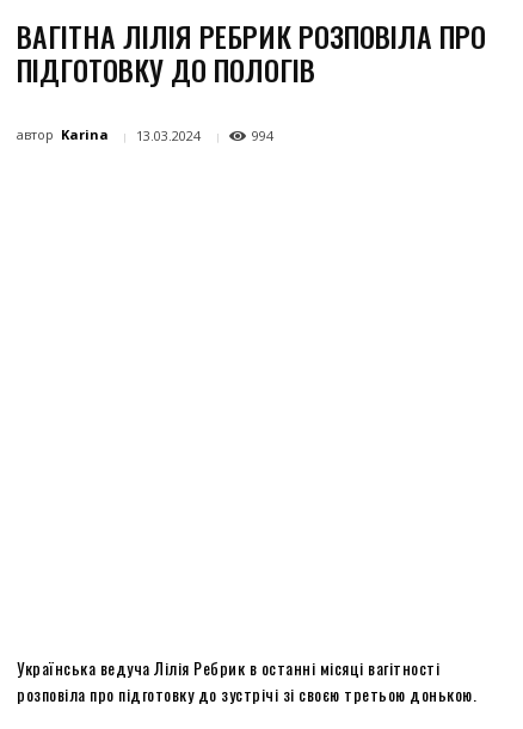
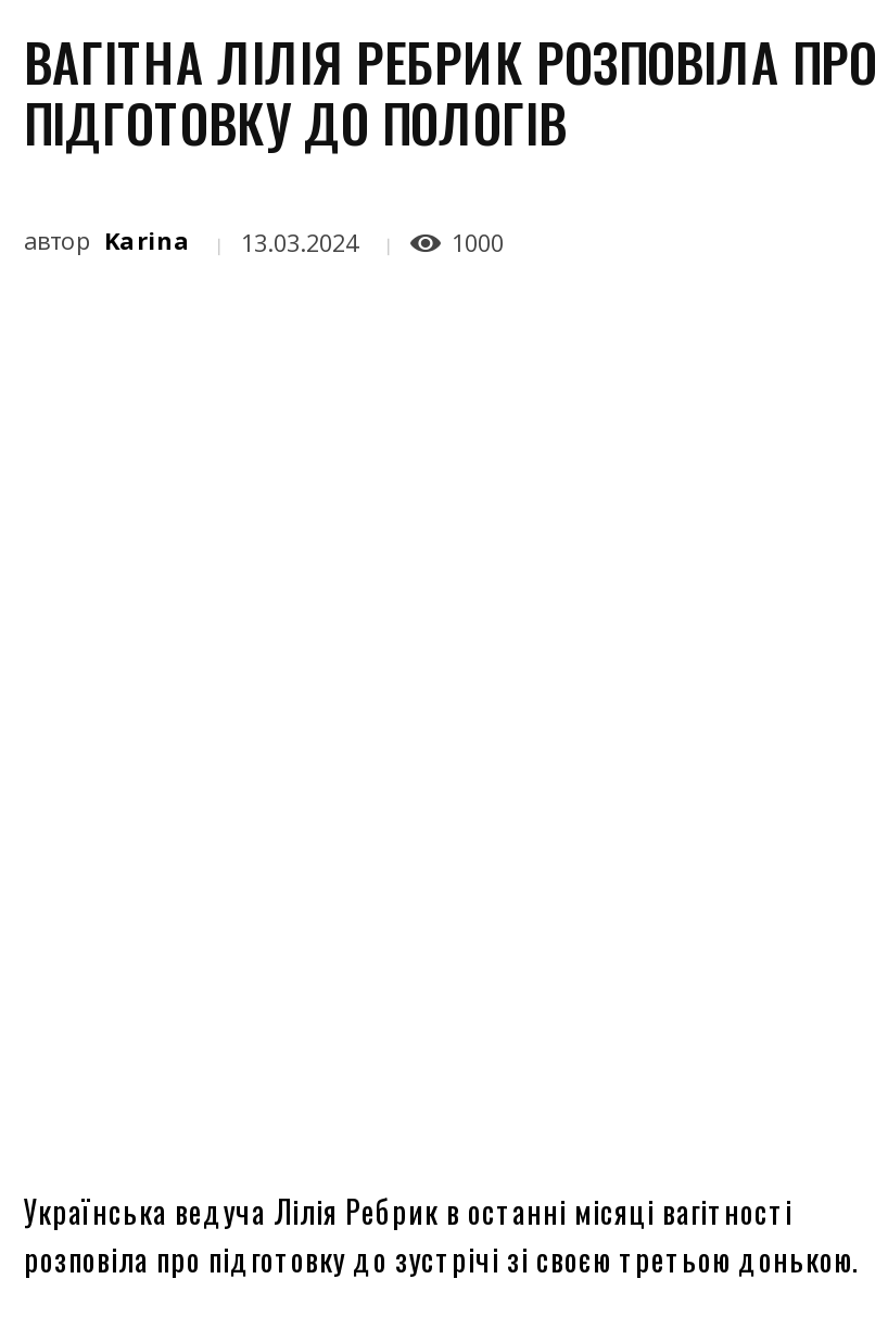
[252,126,273,144] 994 -> [452,226,504,258] 1000

